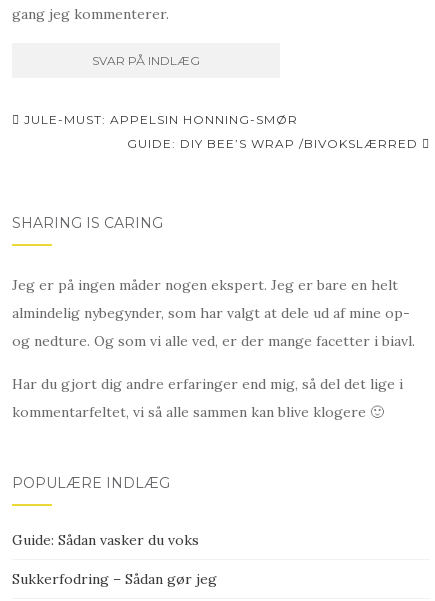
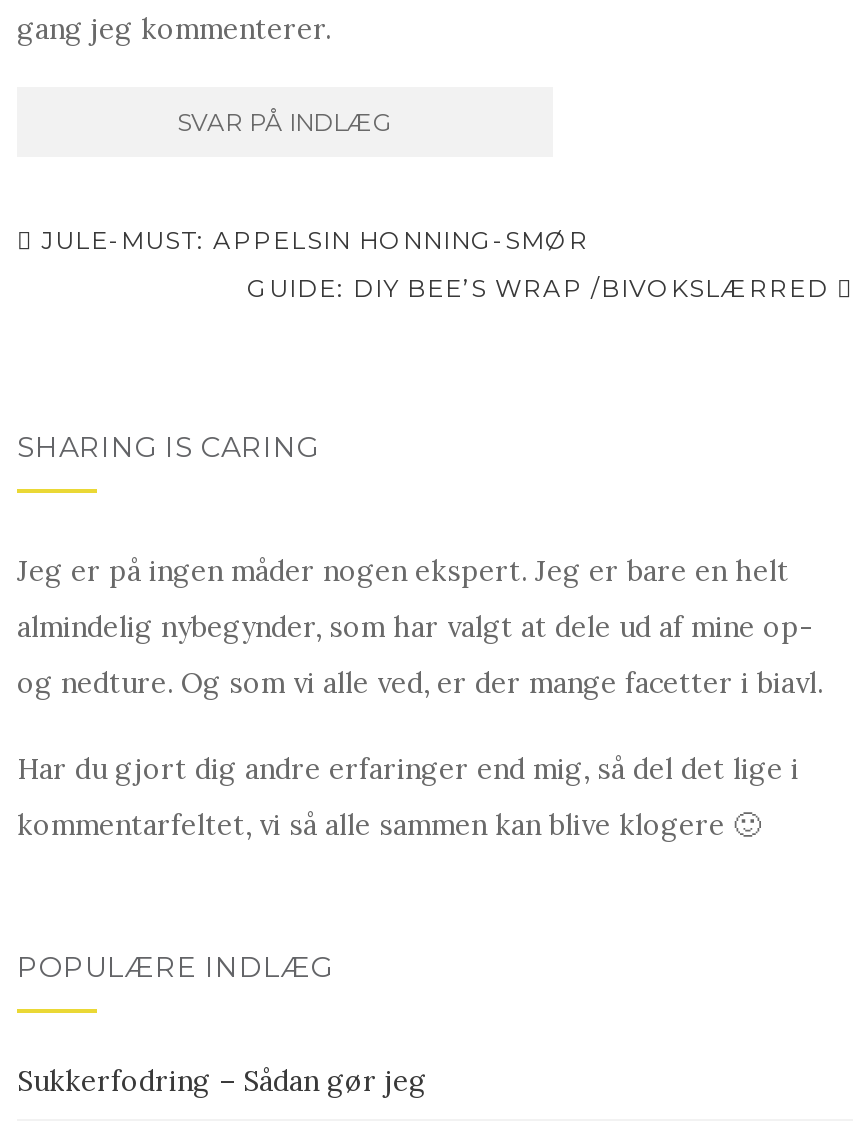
[12,531,199,549] Guide: Sådan vasker du voks -> none

